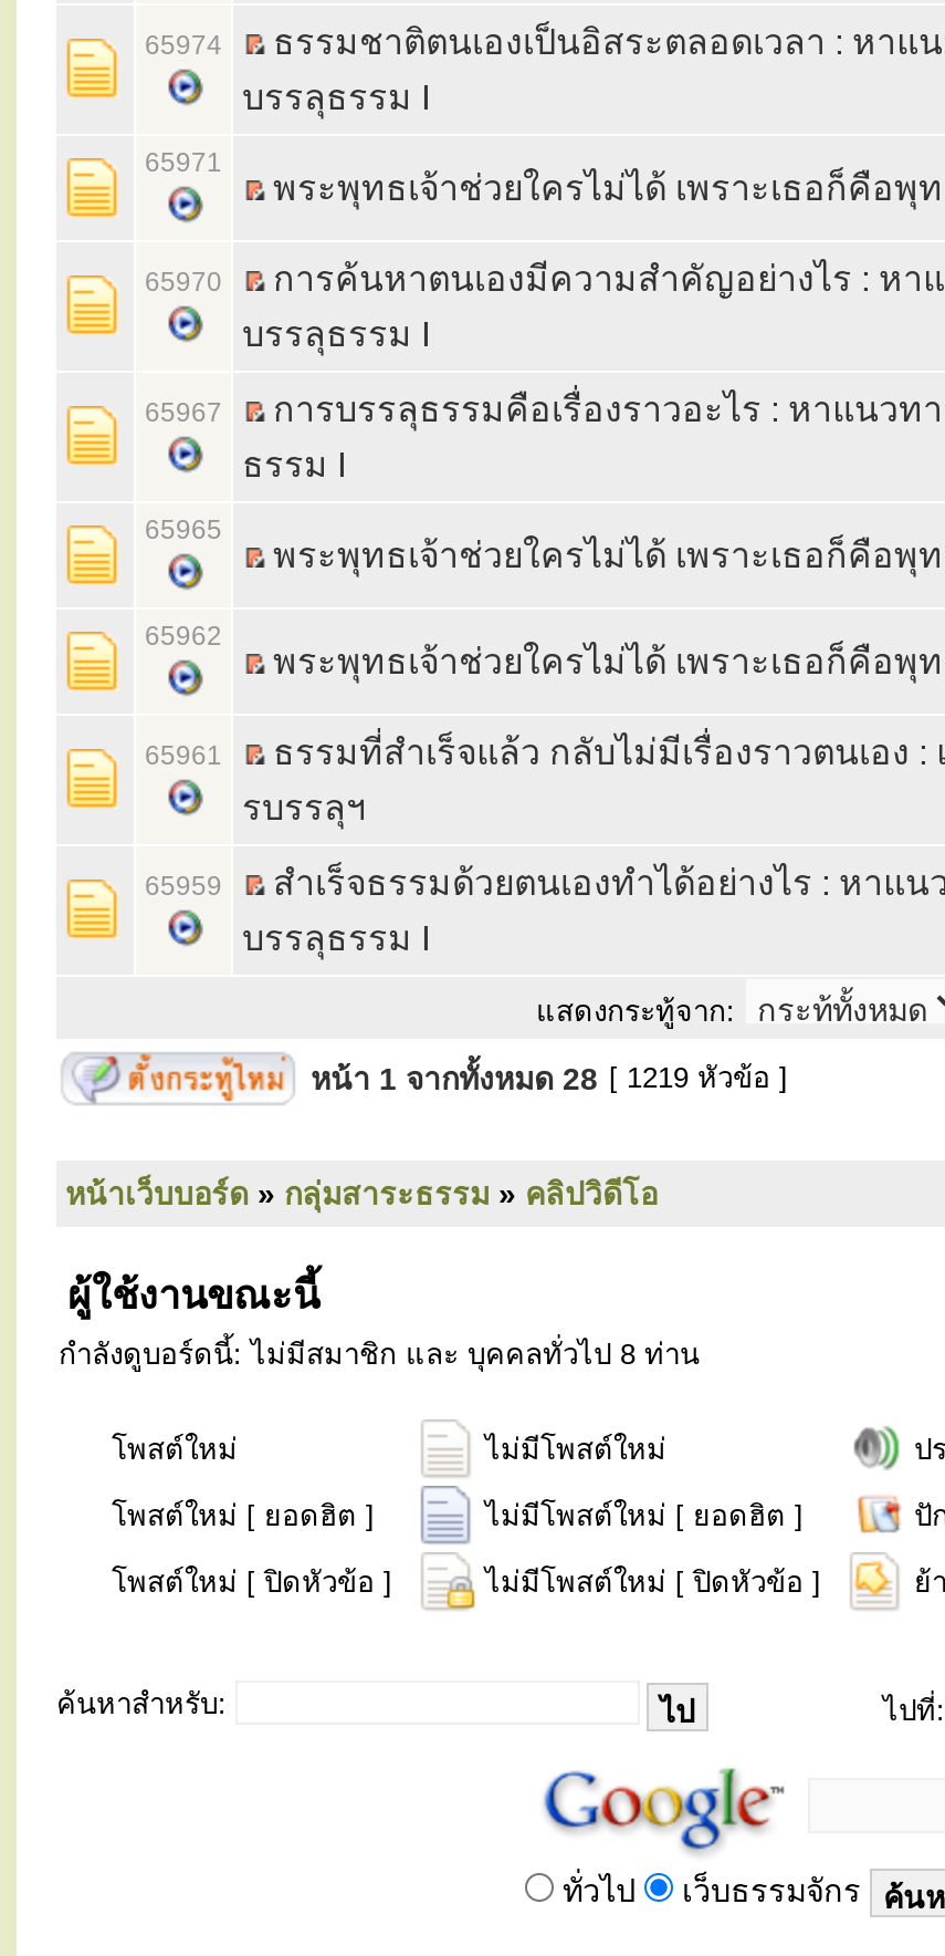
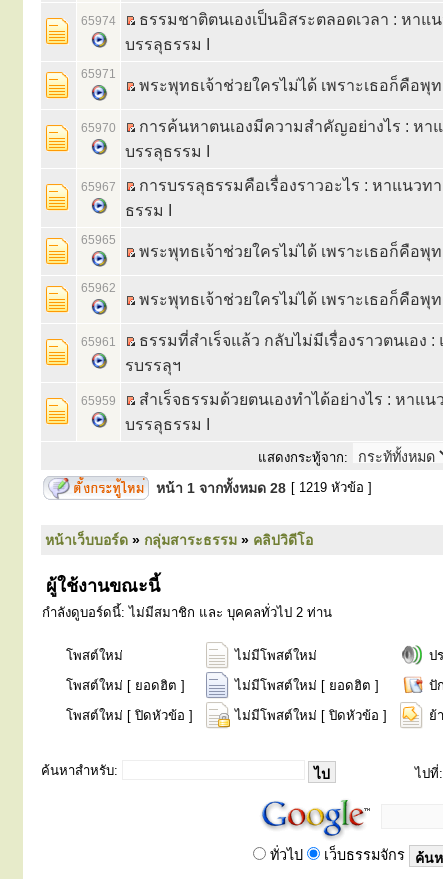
[59,1338,700,1371] กำลังดูบอร์ดนี้: ไม่มีสมาชิก และ บุคคลทั่วไป 8 ท่าน -> [42,605,332,620] กำลังดูบอร์ดนี้: ไม่มีสมาชิก และ บุคคลทั่วไป 2 ท่าน

